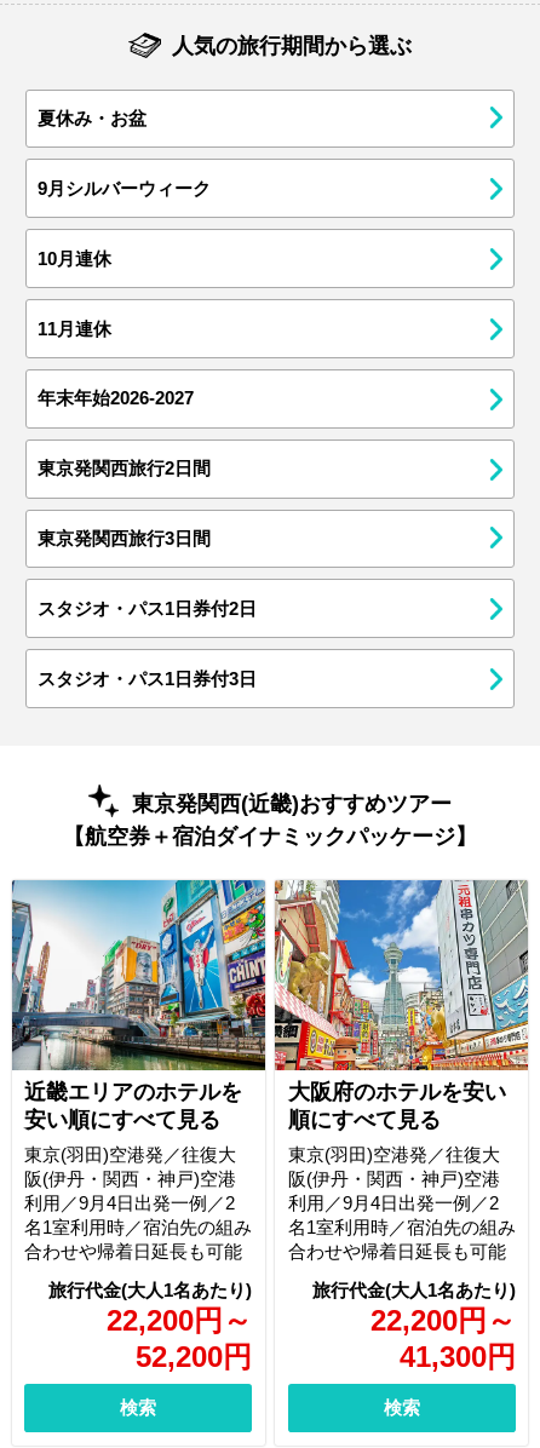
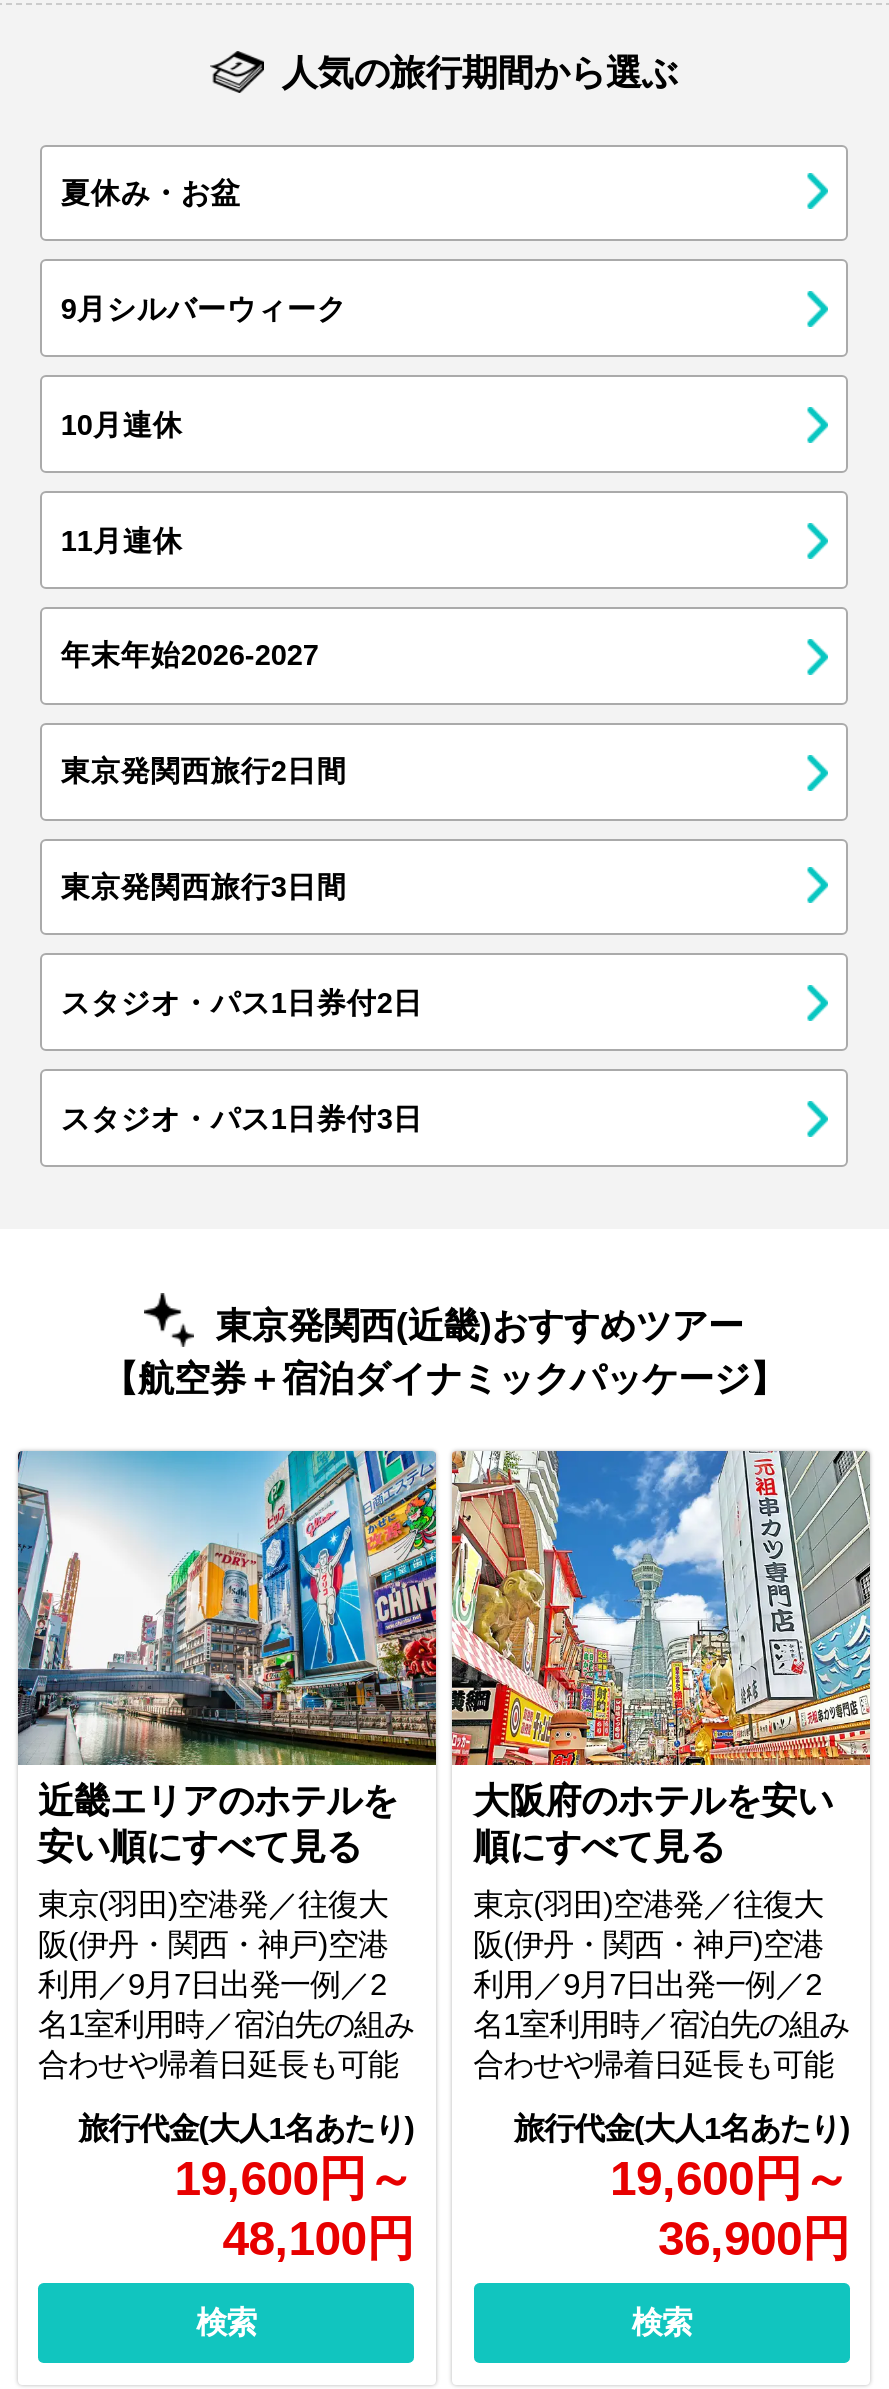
[24,1192,235,1213] 利用／9月4日出発一例／2 -> [38,1966,386,2000] 利用／9月7日出発一例／2
[288,1192,498,1213] 利用／9月4日出発一例／2 -> [473,1966,821,2000] 利用／9月7日出発一例／2
[107,1303,252,1336] 22,200円～ -> [175,2150,415,2204] 19,600円～
[370,1303,516,1336] 22,200円～ -> [610,2150,850,2204] 19,600円～
[136,1340,252,1372] 52,200円 -> [223,2210,415,2264] 48,100円
[400,1340,516,1372] 41,300円 -> [658,2210,850,2264] 36,900円

